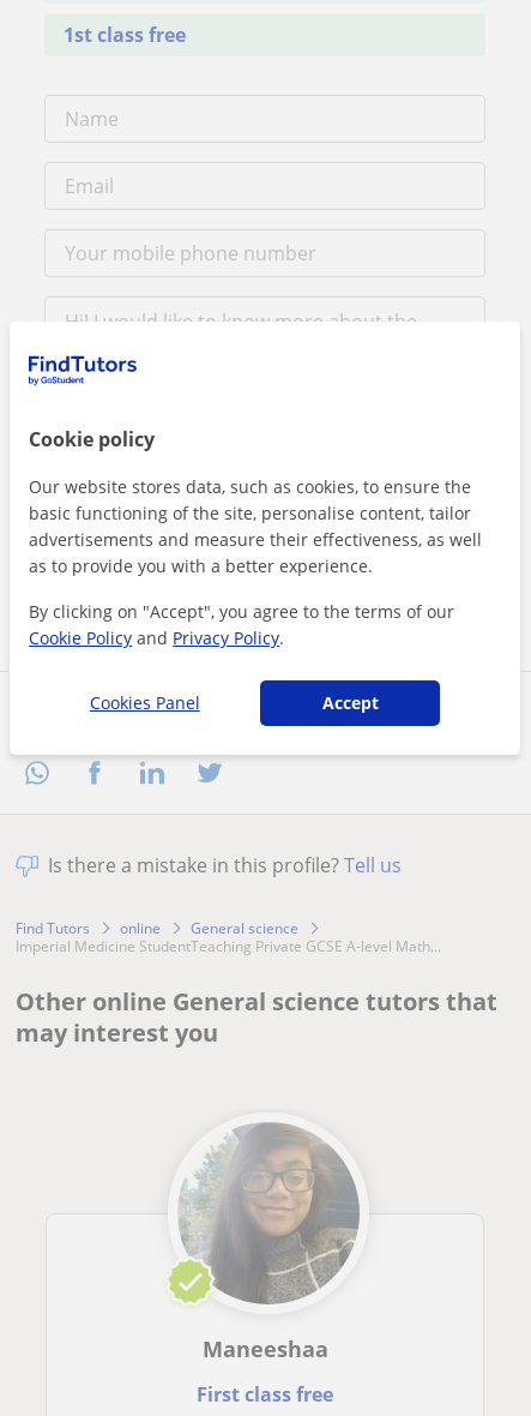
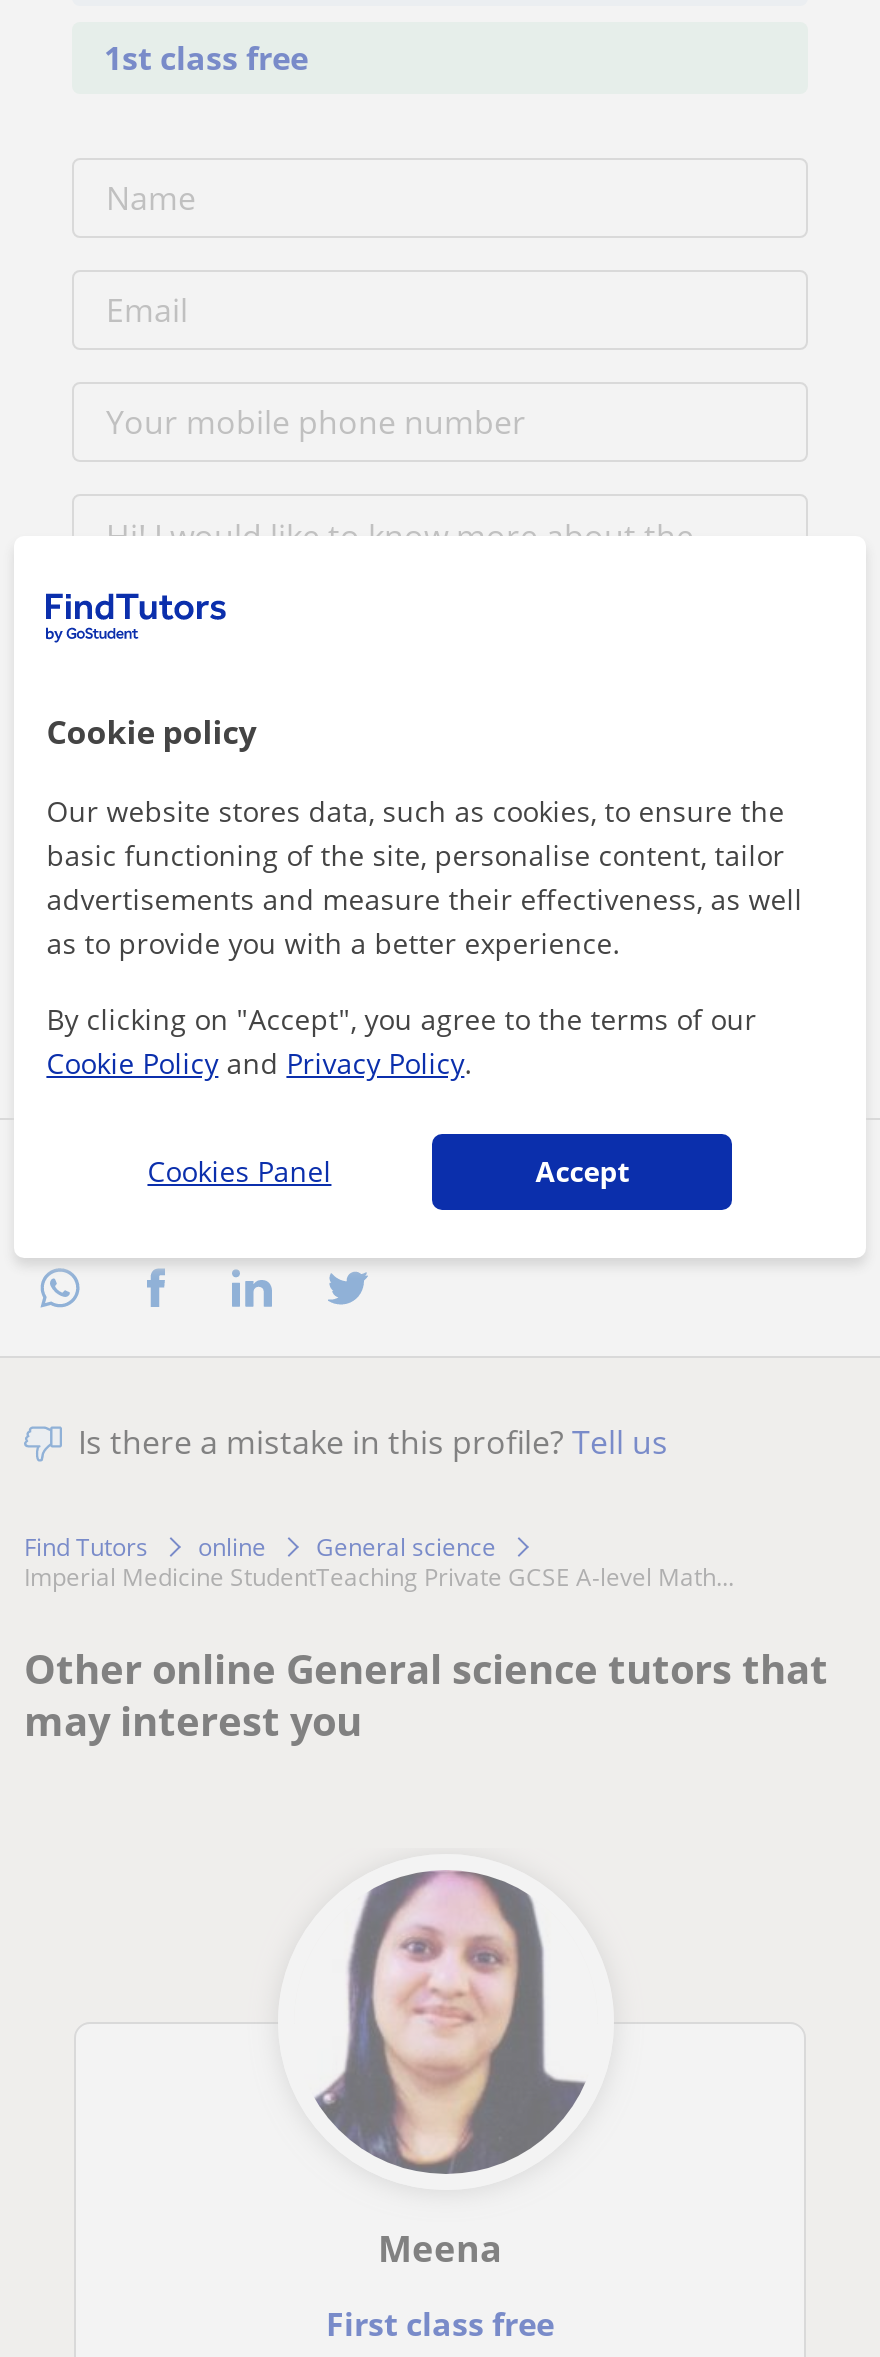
[168,1123,361,1363] [image] | Maneeshaa -> [280,1872,598,2271] [image] | Meena

